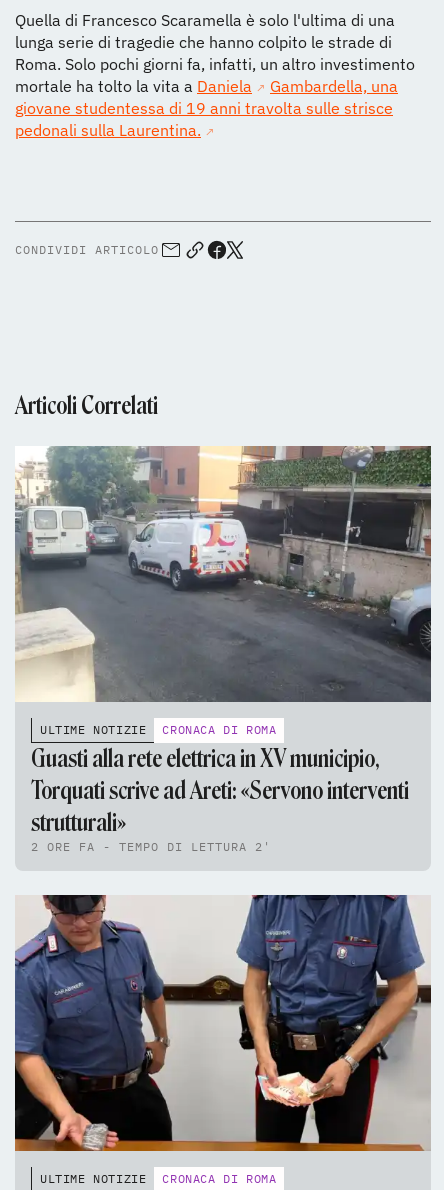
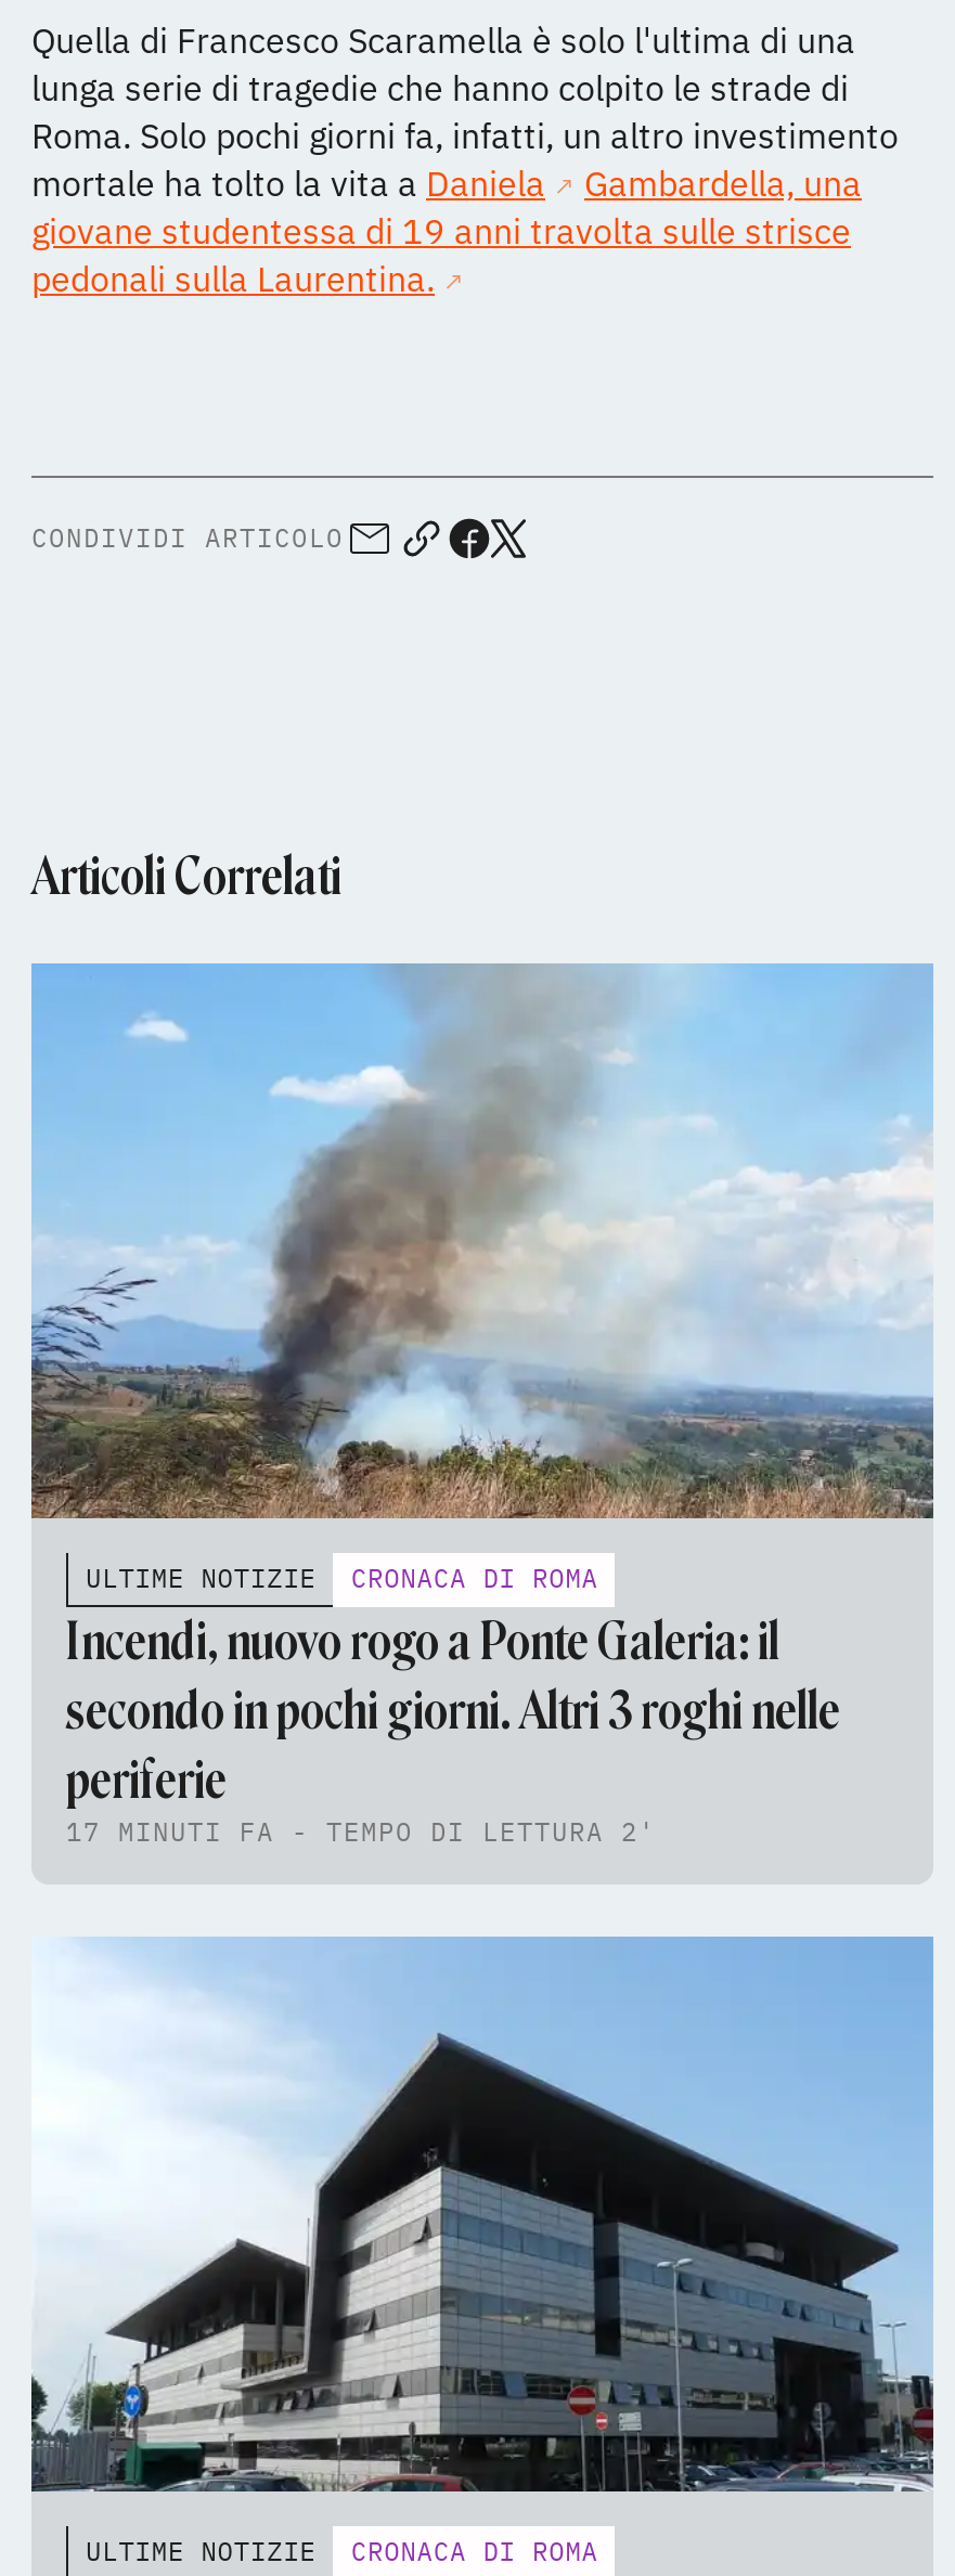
[14,445,432,702] [image] -> [29,961,935,1520] [image]
[31,744,409,854] Guasti alla rete elettrica in XV municipio, | Torquati scrive ad Areti: «Servono interventi | strutturali» | 2 ORE FA - TEMPO DI LETTURA 2' -> [66,1609,840,1848] Incendi, nuovo rogo a Ponte Galeria: il | secondo in pochi giorni. Altri 3 roghi nelle | periferie | 17 MINUTI FA - TEMPO DI LETTURA 2'
[14,894,432,1152] [image] -> [29,1937,935,2494] [image]

